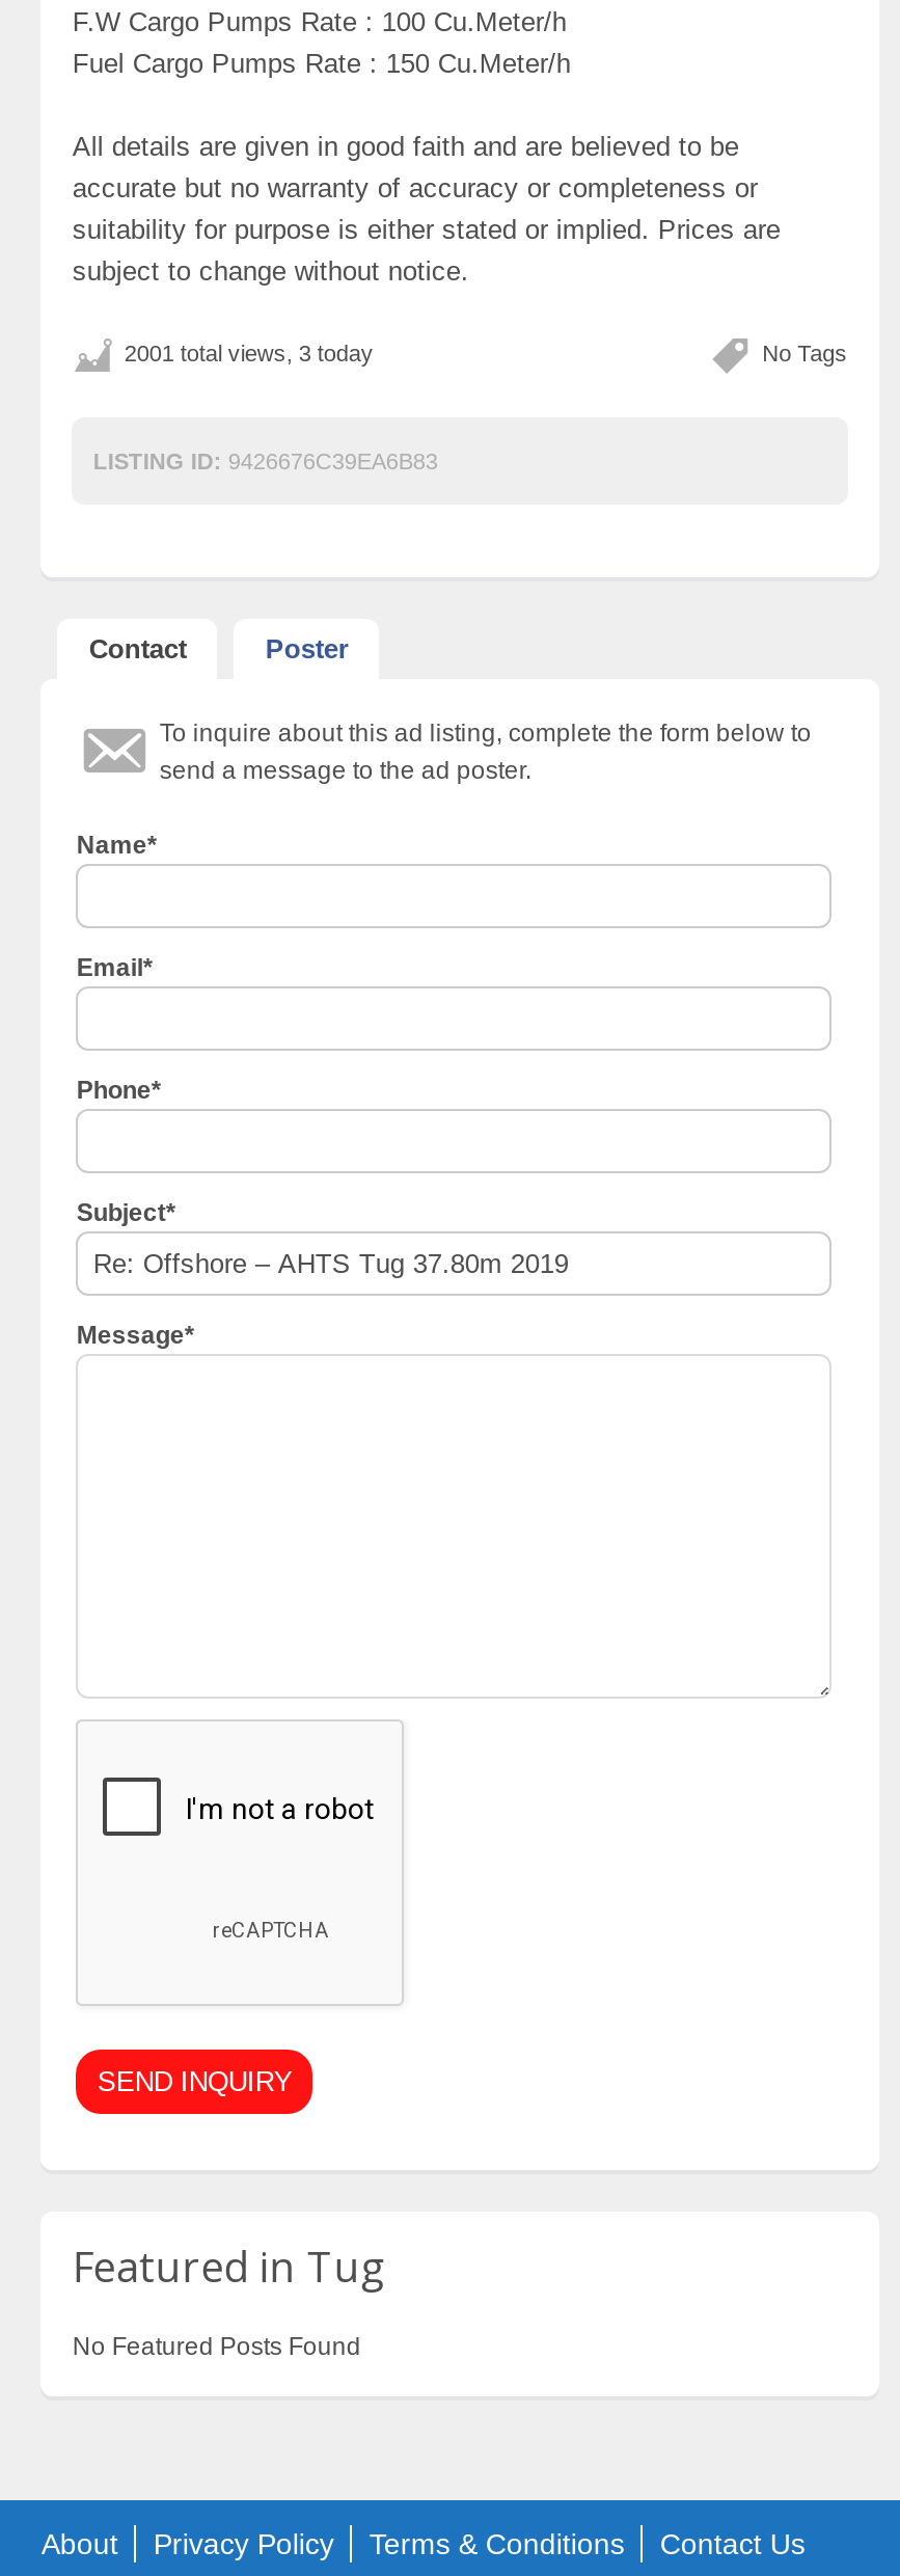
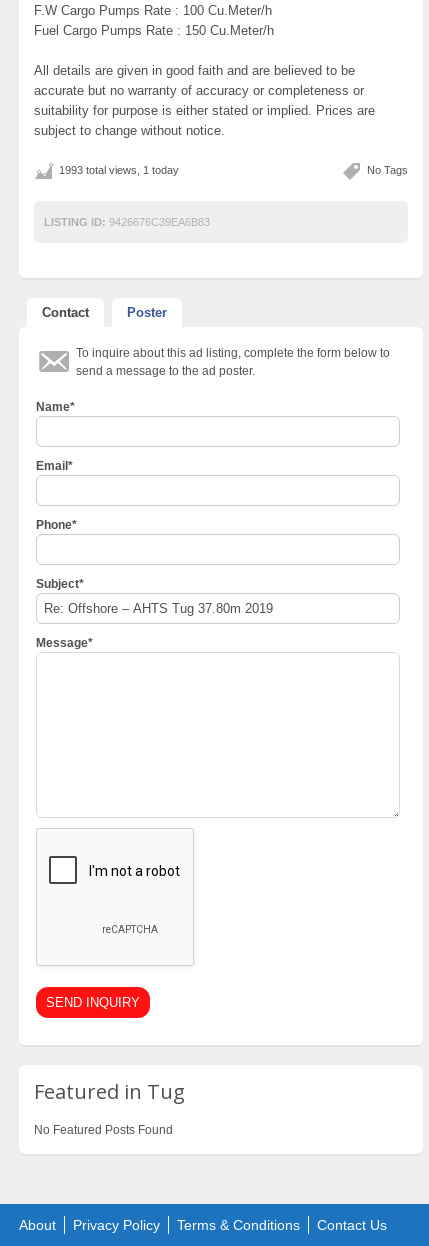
[124,340,373,365] 2001 total views, 3 today -> [59,164,179,176] 1993 total views, 1 today

